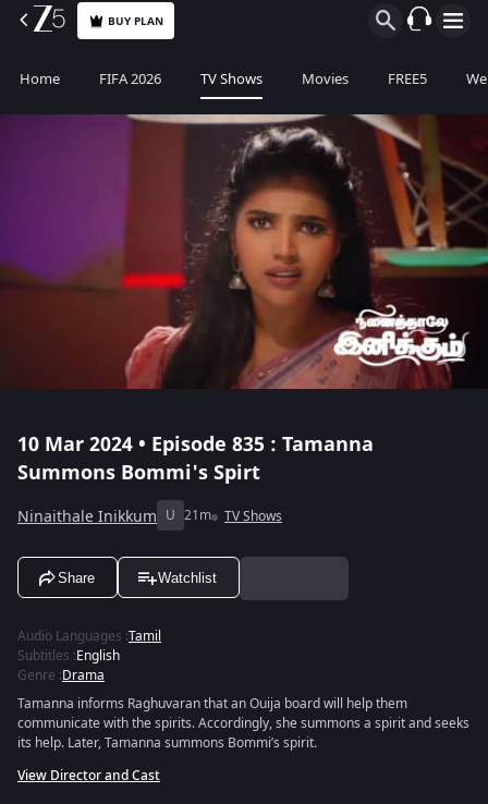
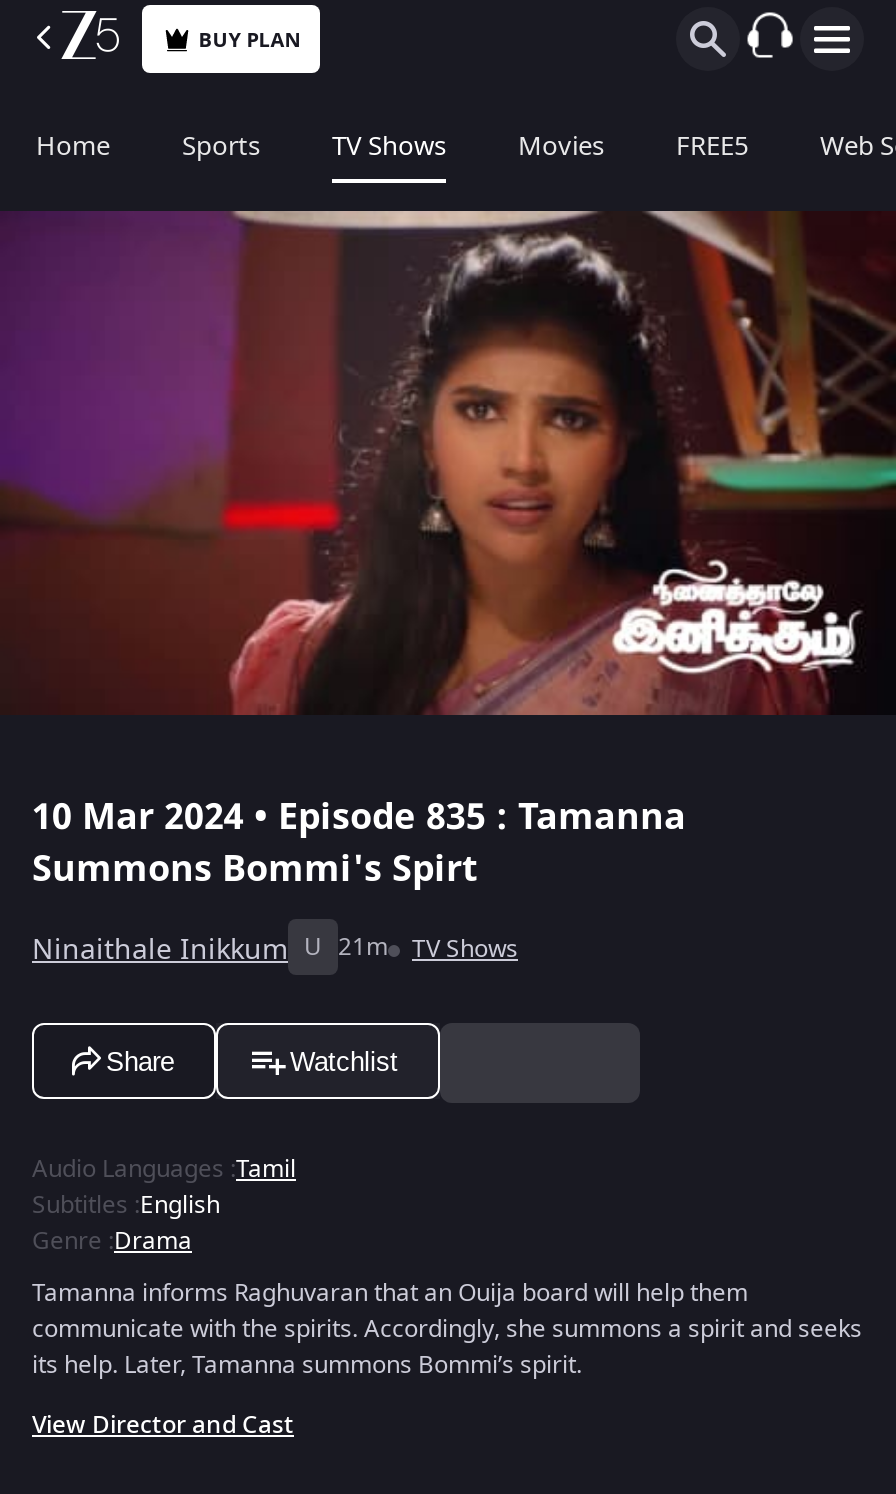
[99,69,161,89] FIFA 2026 -> [182,127,260,165] Sports

